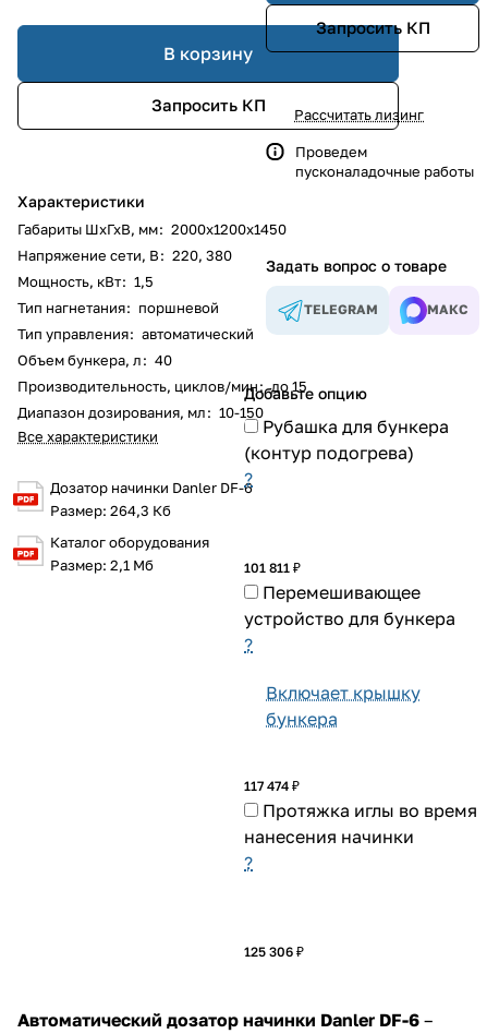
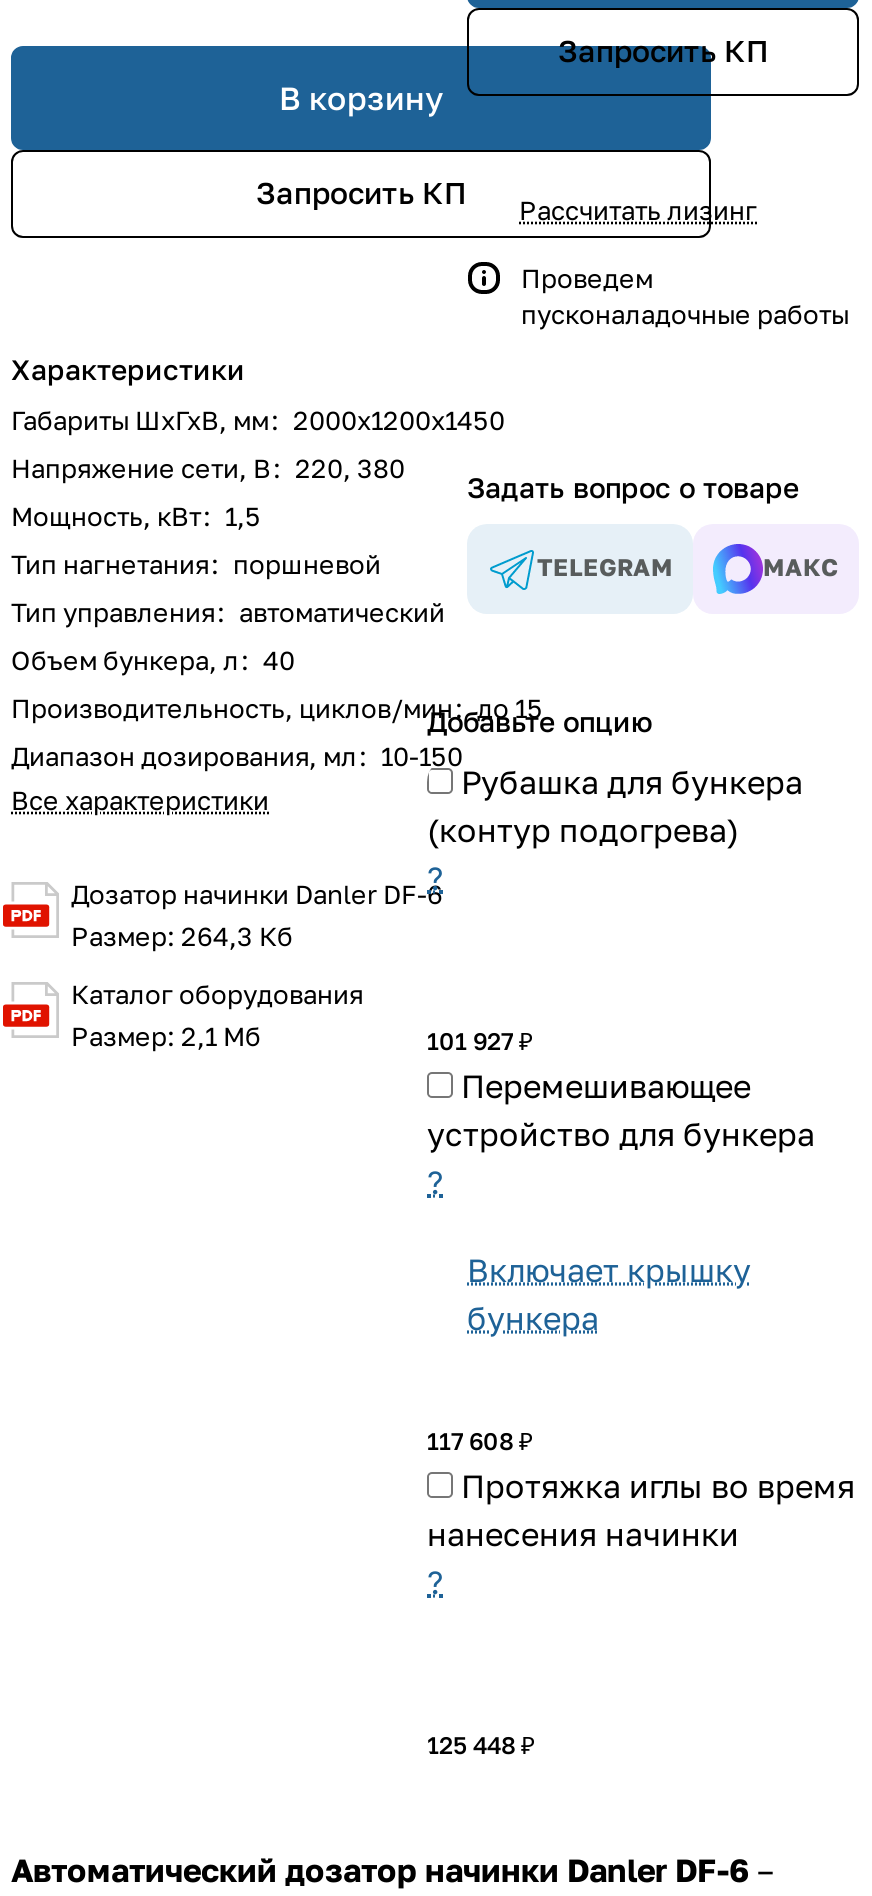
[244,559,301,576] 101 811 ₽ -> [427,1026,533,1056] 101 927 ₽
[244,777,300,794] 117 474 ₽ -> [427,1426,533,1456] 117 608 ₽
[244,943,304,960] 125 306 ₽ -> [427,1730,535,1760] 125 448 ₽

